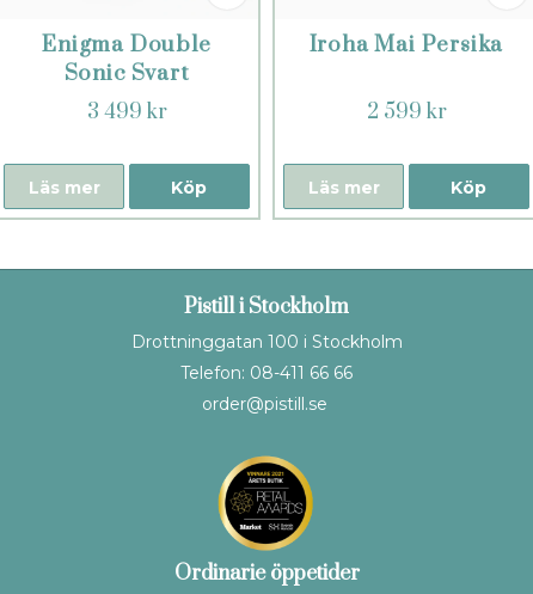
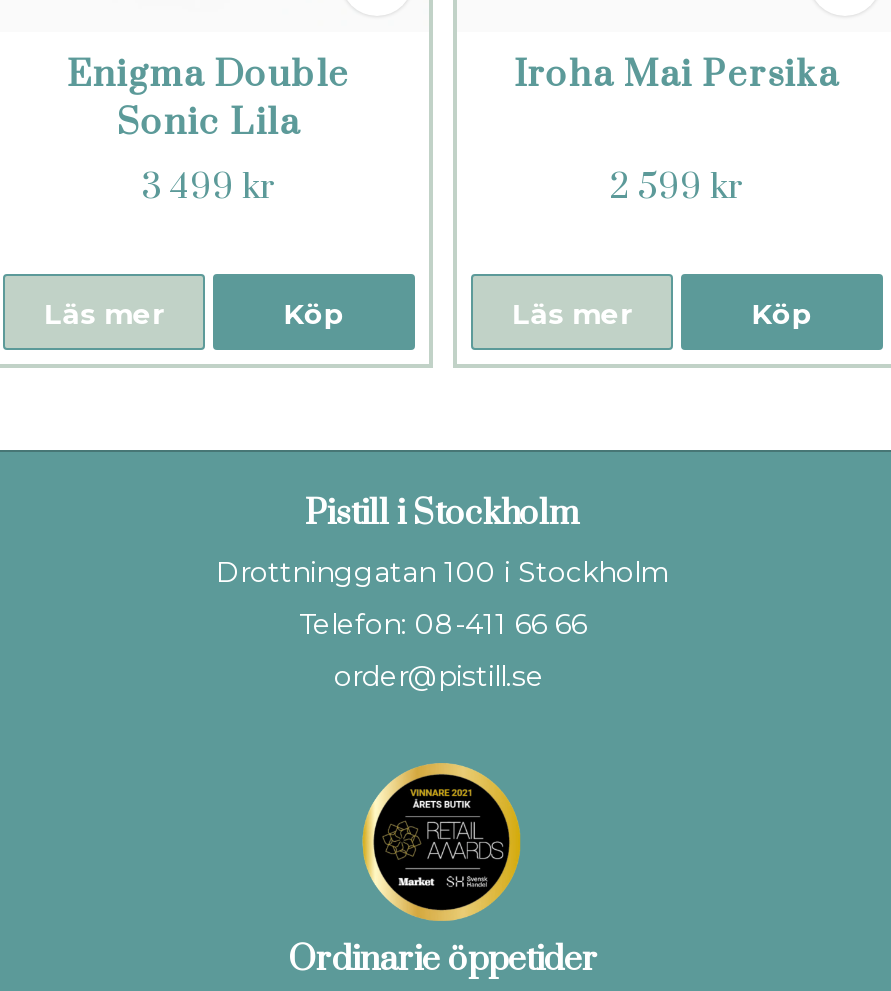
[64,60,189,87] Sonic Svart -> [117,100,301,146] Sonic Lila

